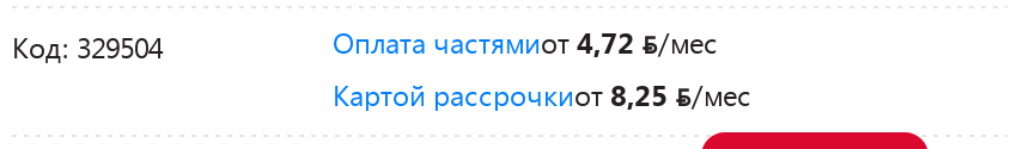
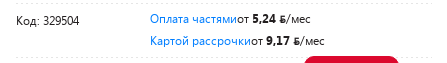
[333,23,634,62] Оплата частямиот 4,72 -> [150,10,276,26] Оплата частямиот 5,24
[333,76,668,114] Картой рассрочкиот 8,25 -> [150,32,290,48] Картой рассрочкиот 9,17

